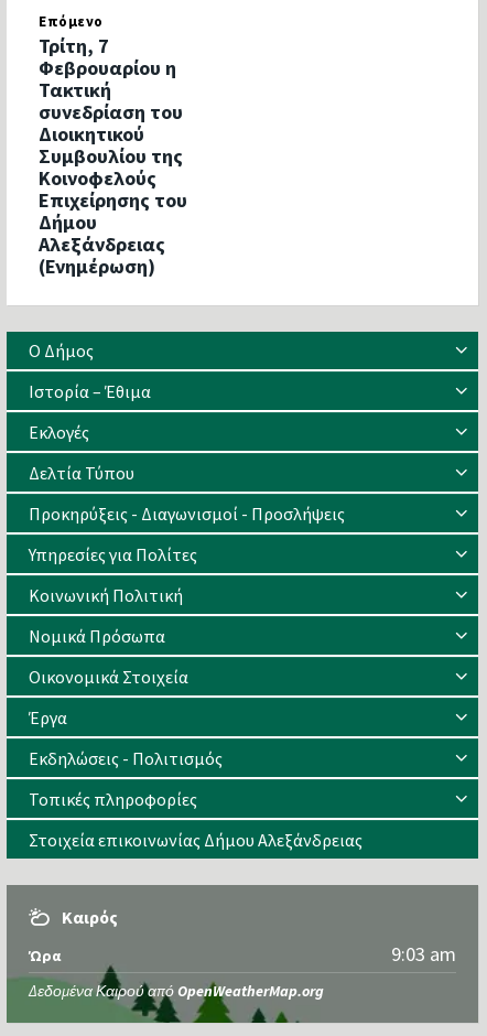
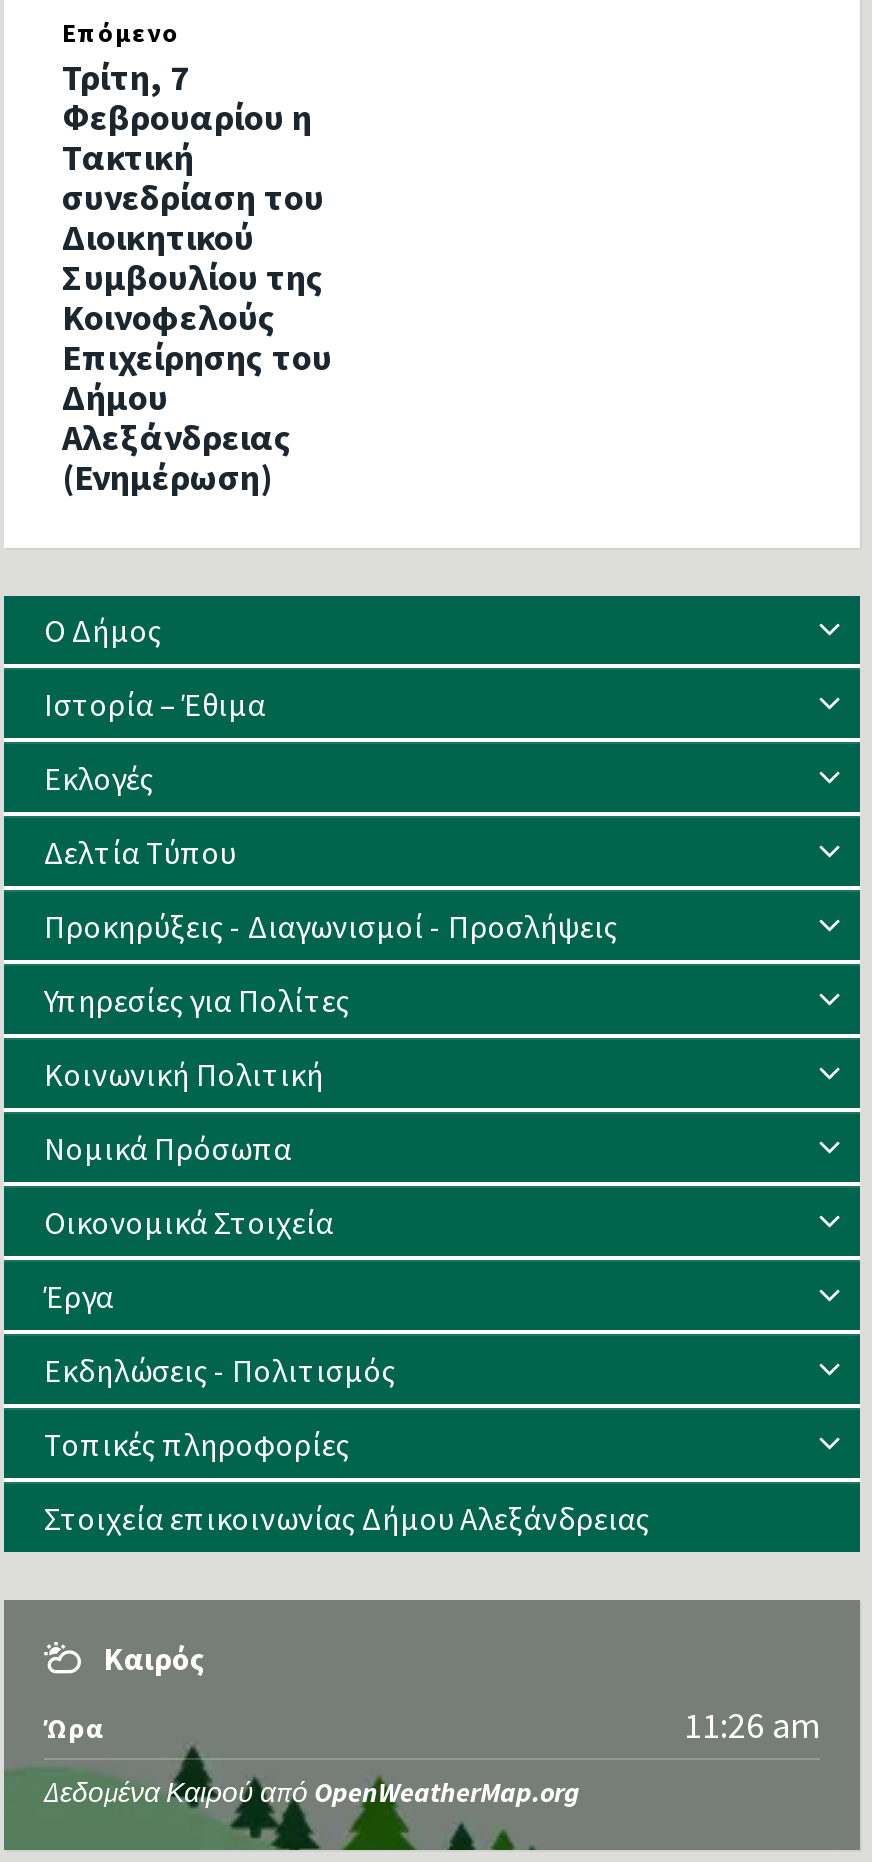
[391,942,456,967] 9:03 am -> [684,1703,820,1749] 11:26 am

